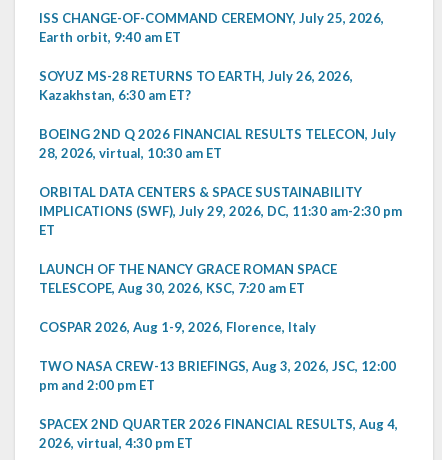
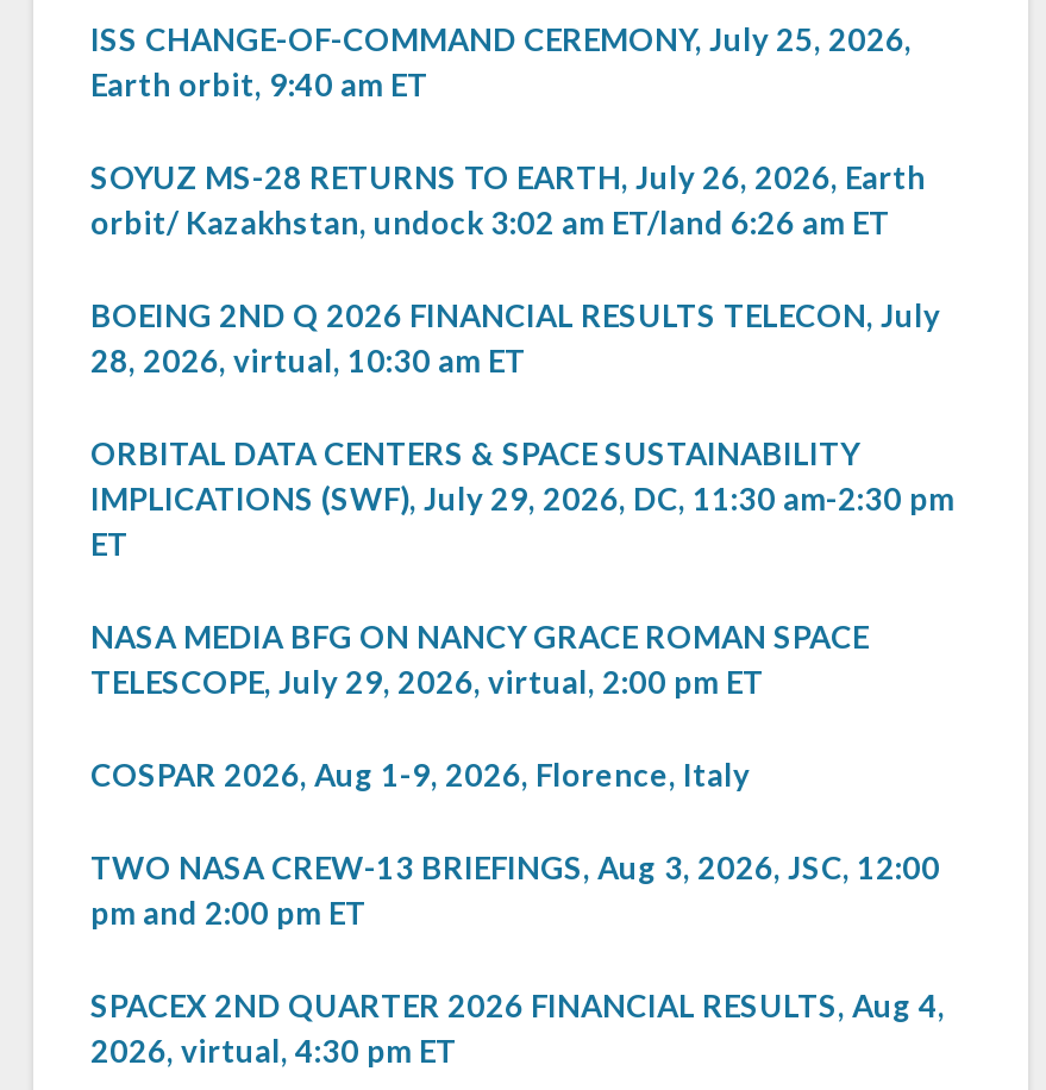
[39,68,353,103] SOYUZ MS-28 RETURNS TO EARTH, July 26, 2026, | Kazakhstan, 6:30 am ET? -> [90,158,926,241] SOYUZ MS-28 RETURNS TO EARTH, July 26, 2026, Earth | orbit/ Kazakhstan, undock 3:02 am ET/land 6:26 am ET
[39,261,337,296] LAUNCH OF THE NANCY GRACE ROMAN SPACE | TELESCOPE, Aug 30, 2026, KSC, 7:20 am ET -> [90,617,869,701] NASA MEDIA BFG ON NANCY GRACE ROMAN SPACE | TELESCOPE, July 29, 2026, virtual, 2:00 pm ET

